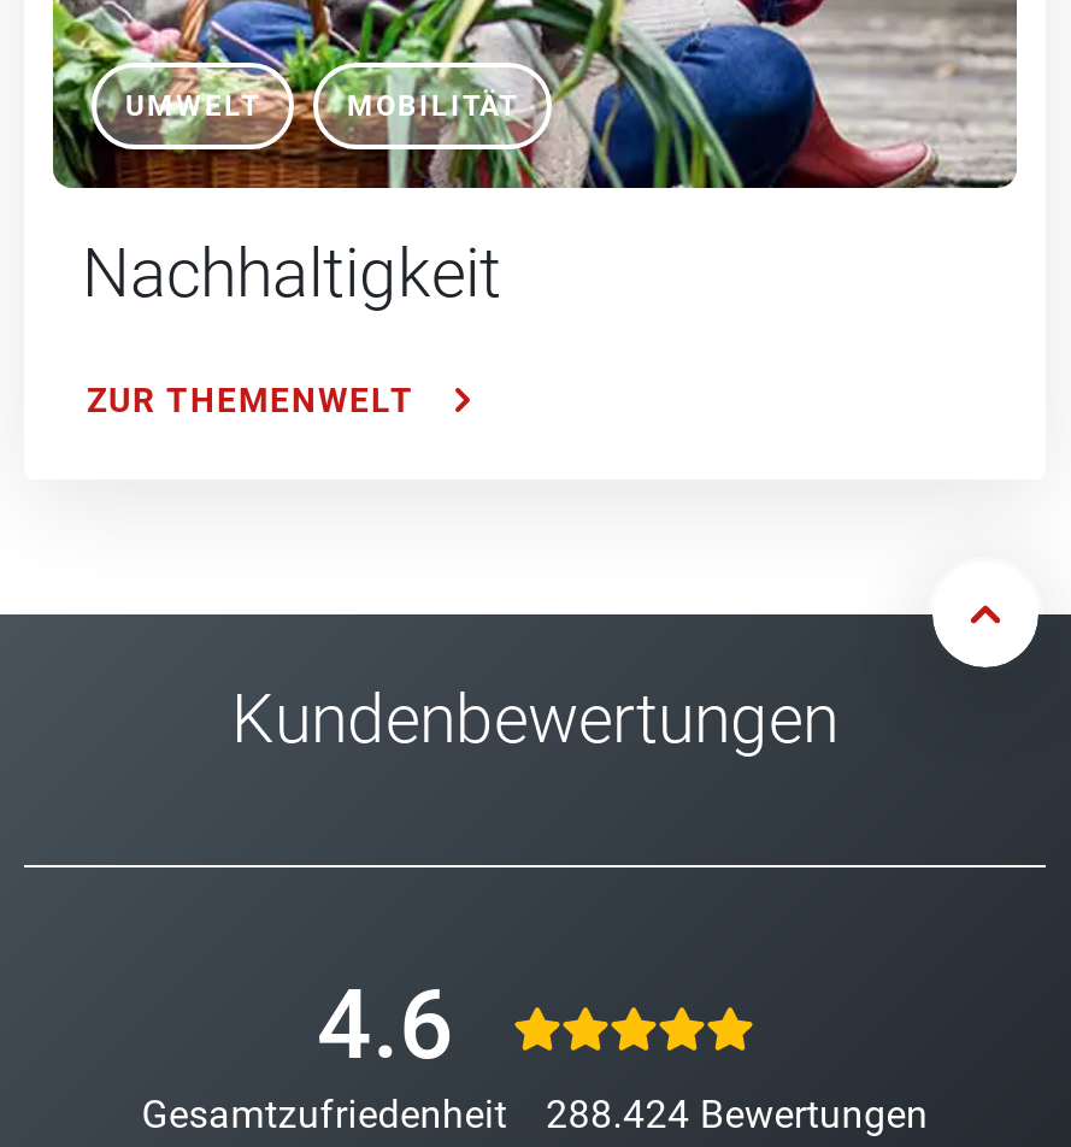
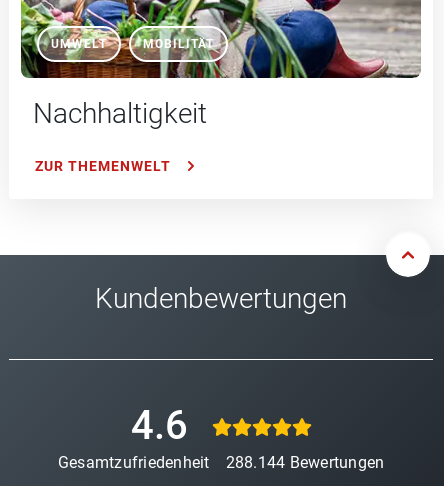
[142,1090,928,1136] Gesamtzufriedenheit 288.424 Bewertungen -> [58,452,384,471] Gesamtzufriedenheit 288.144 Bewertungen

